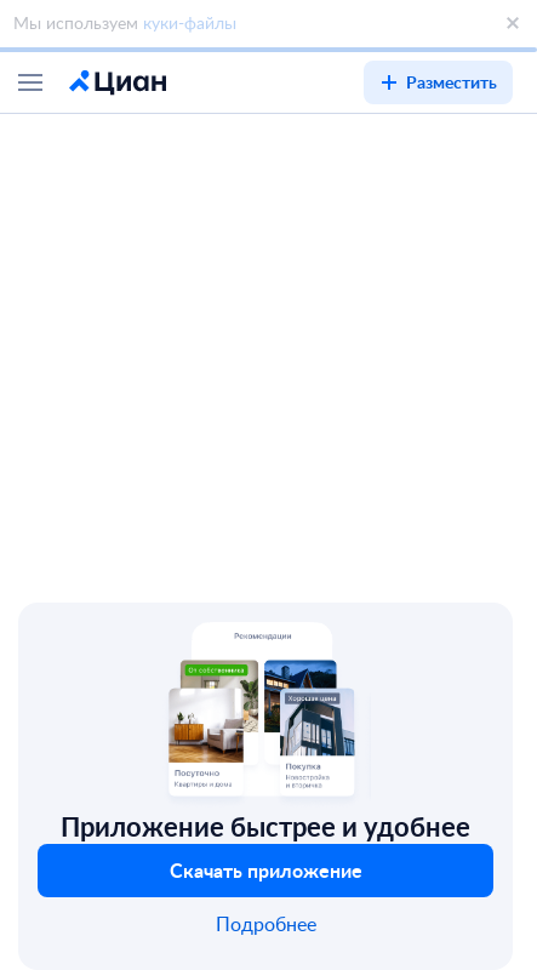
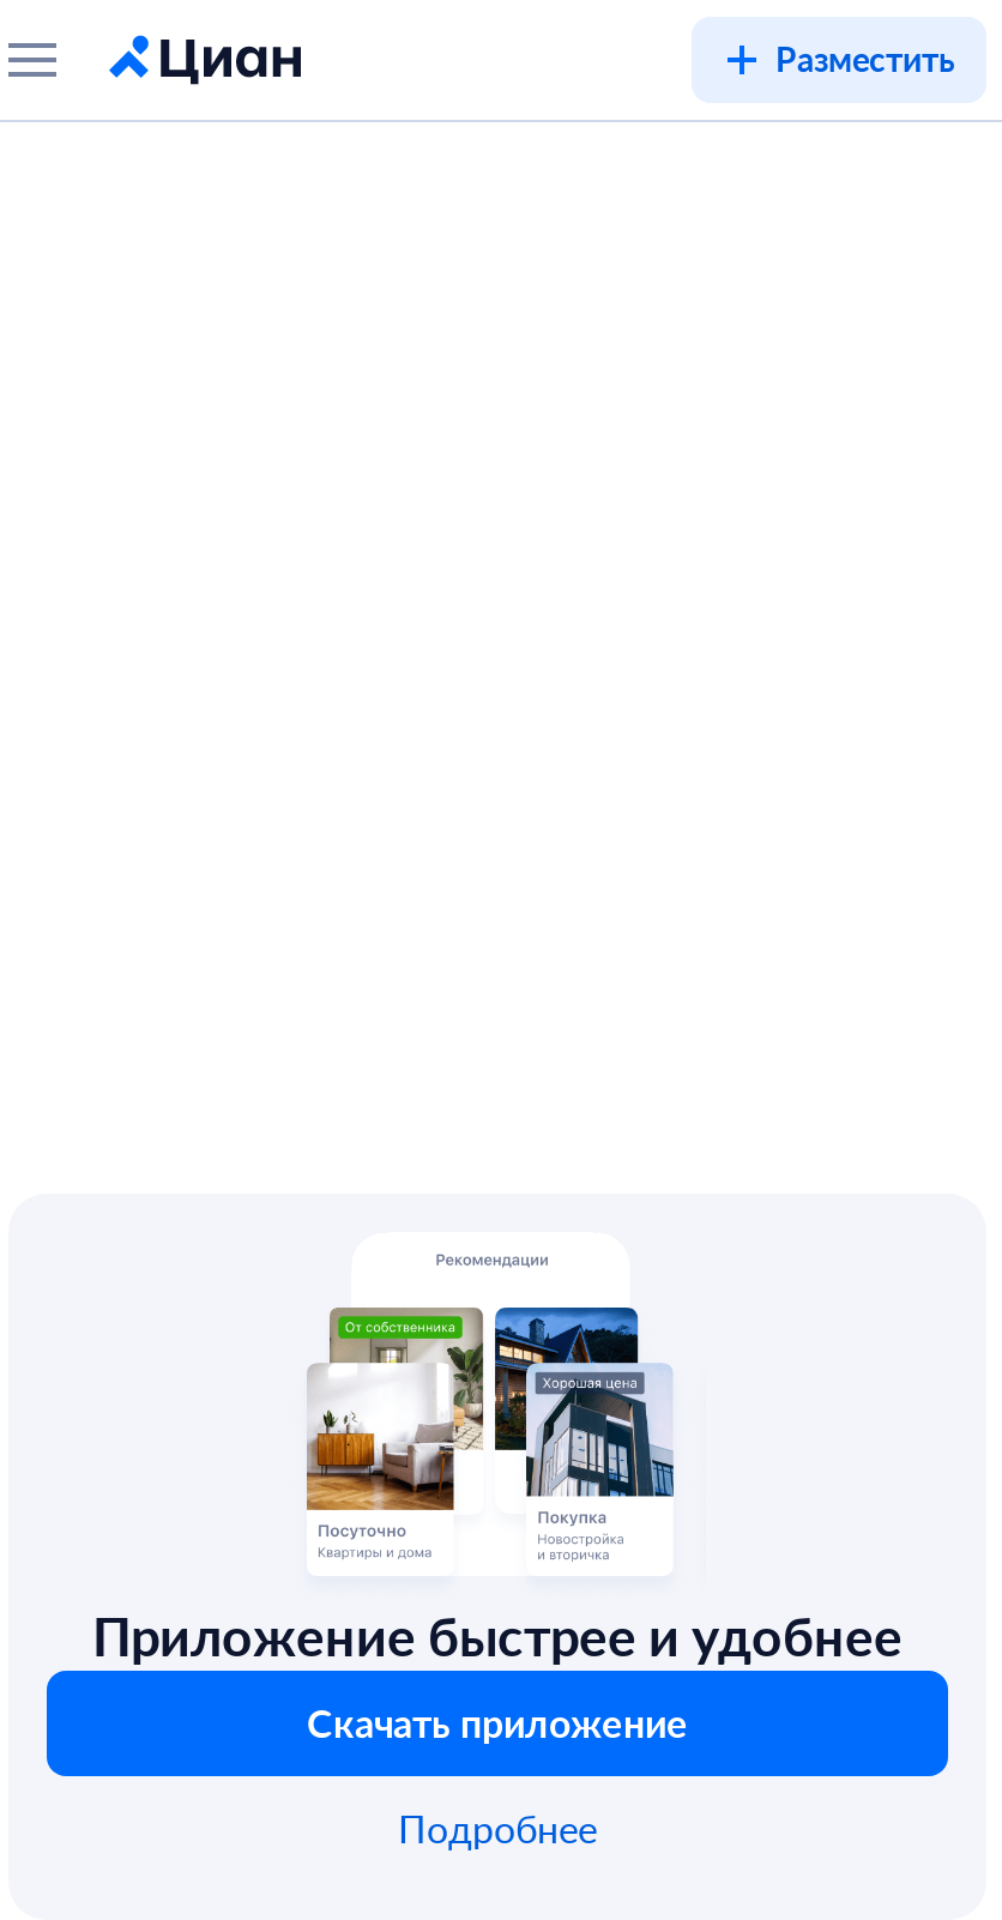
[13,11,236,34] Мы используем куки-файлы -> none
moved [406,70,497,93] -> [775,36,955,81]: Разместить

